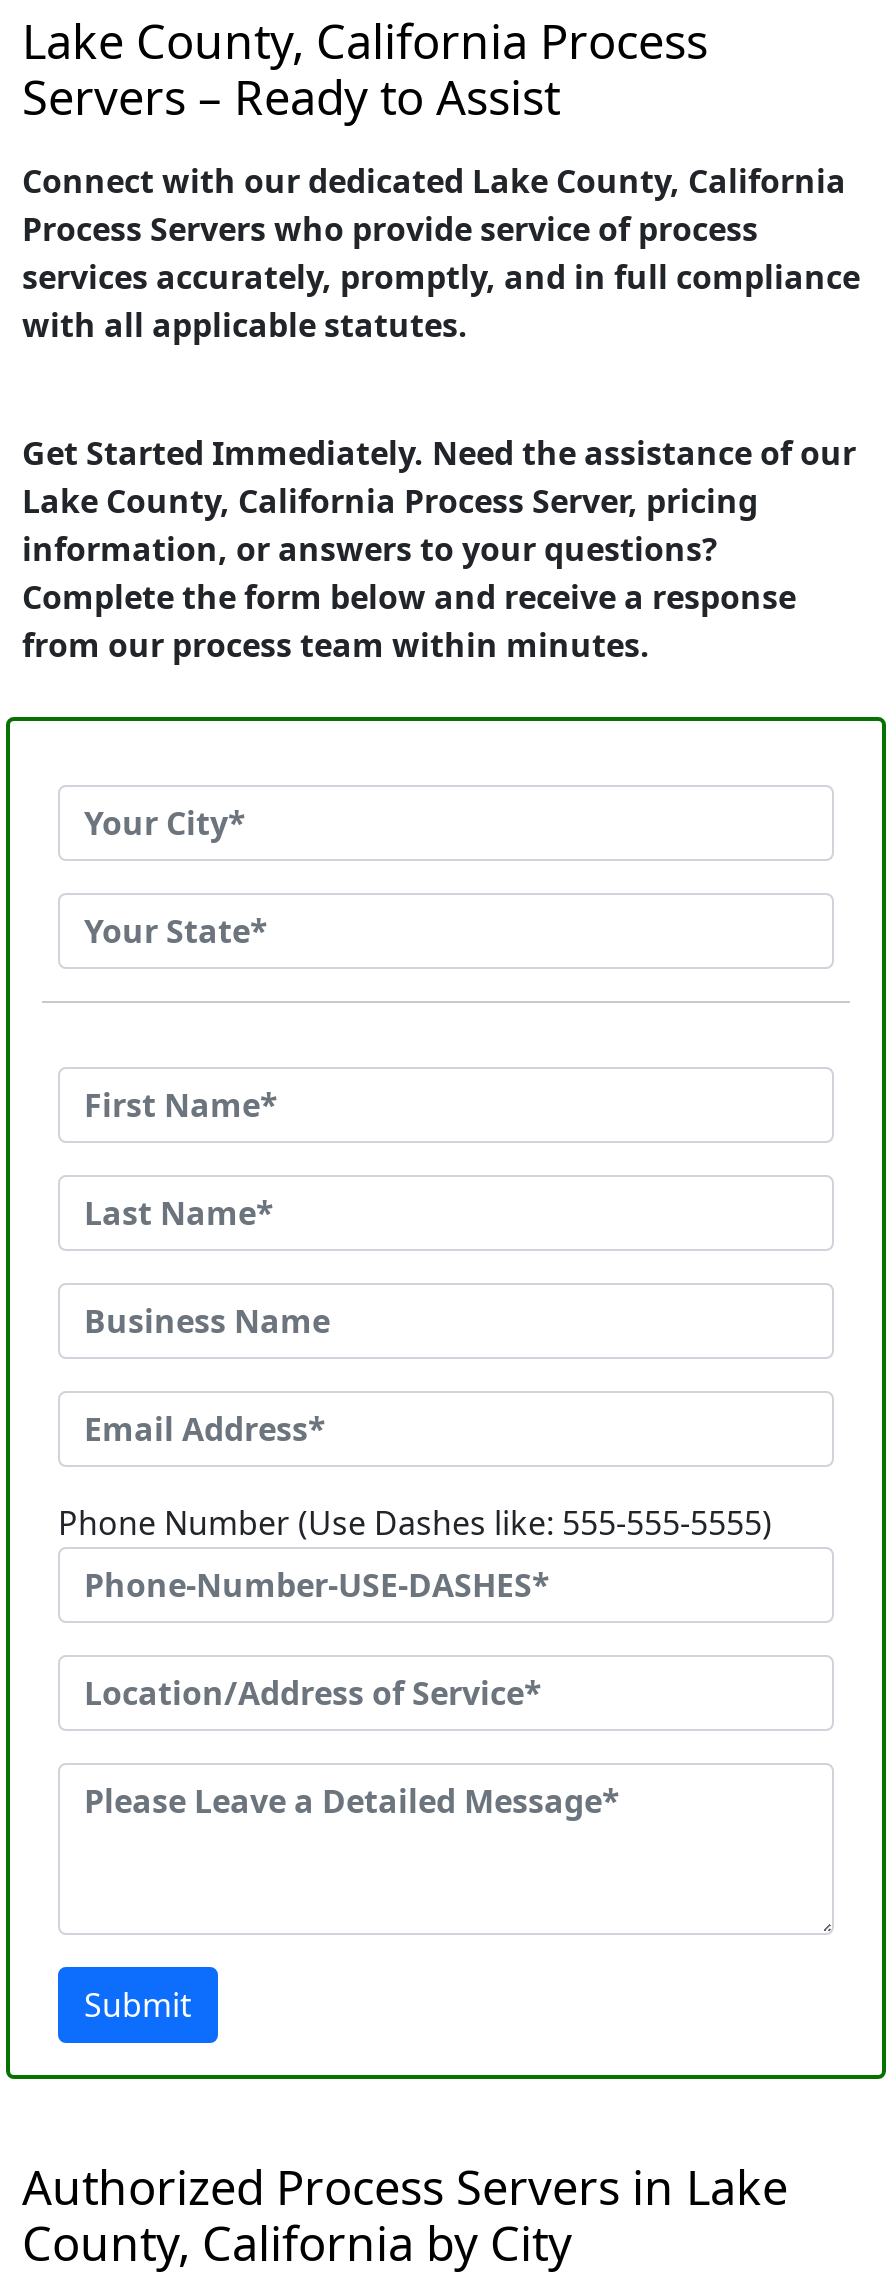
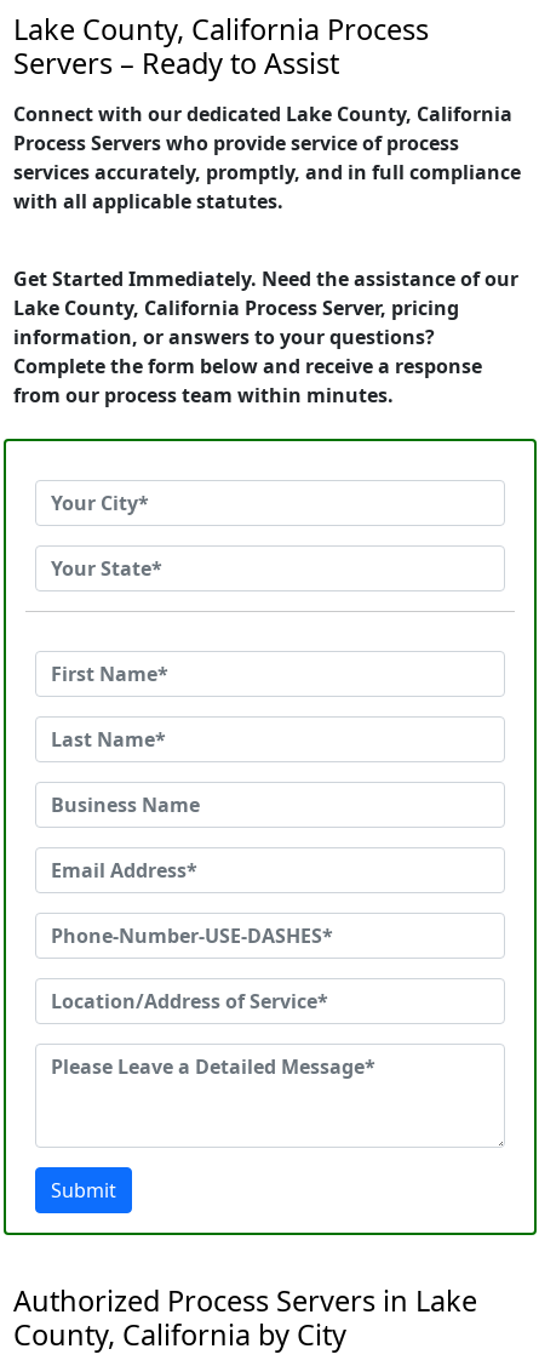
[58,1501,772,1545] Phone Number (Use Dashes like: 555-555-5555) -> none

